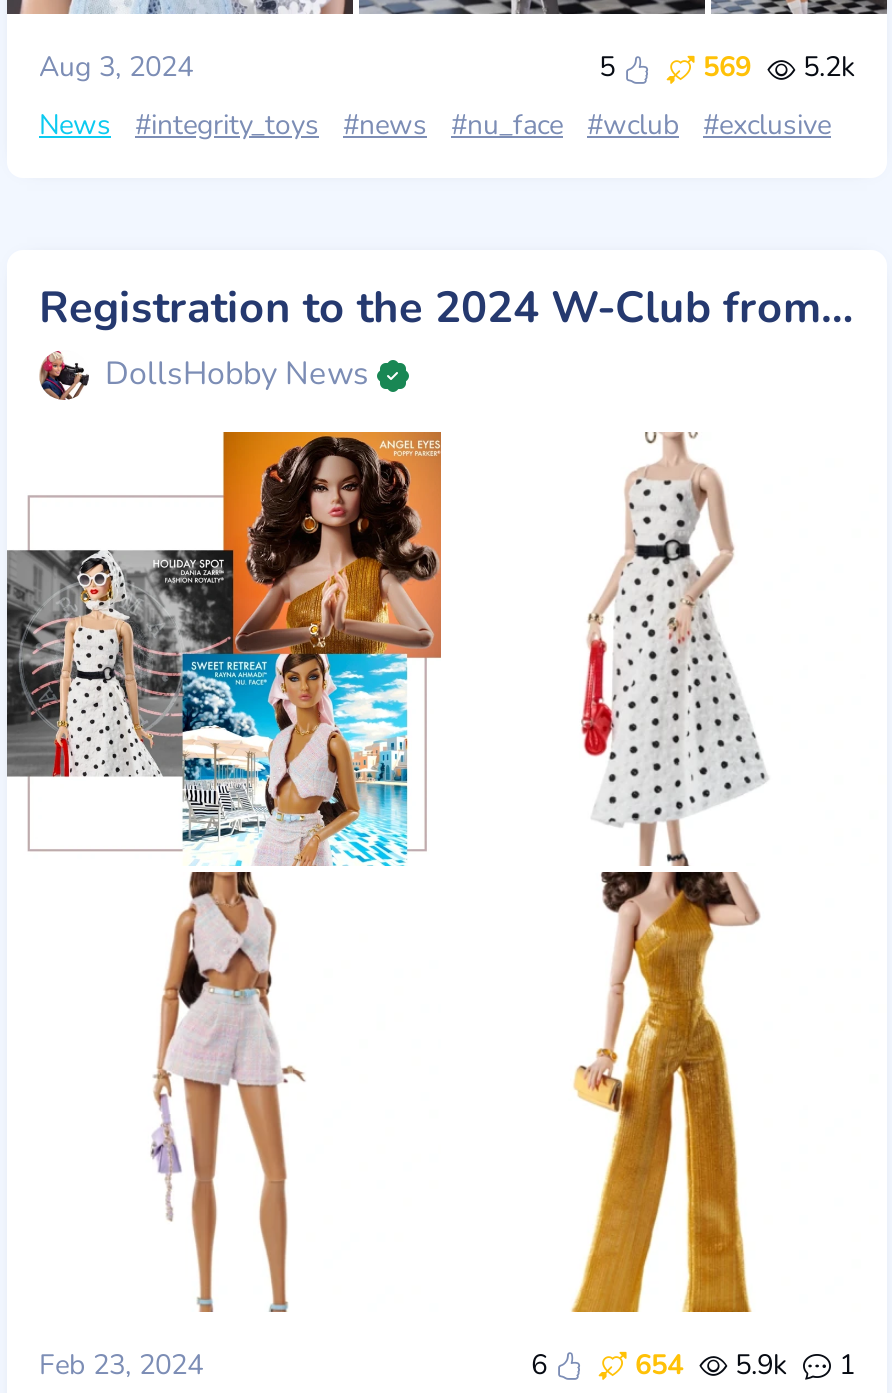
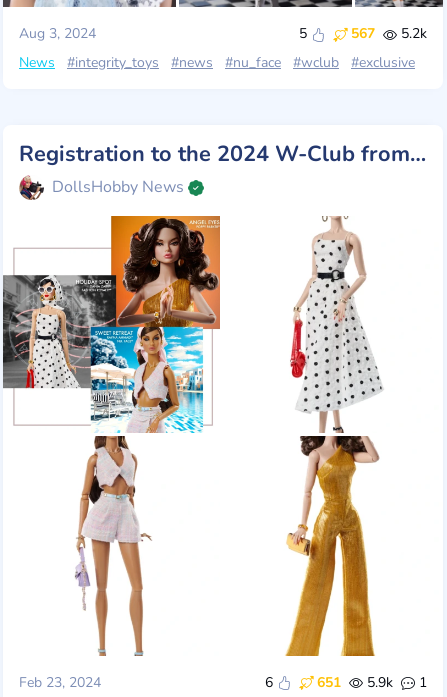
[695,49,855,87] 569 5.2k -> [347,24,427,43] 567 5.2k
[627,1345,855,1383] 654 5.9k 1 -> [313,673,427,692] 651 5.9k 1

